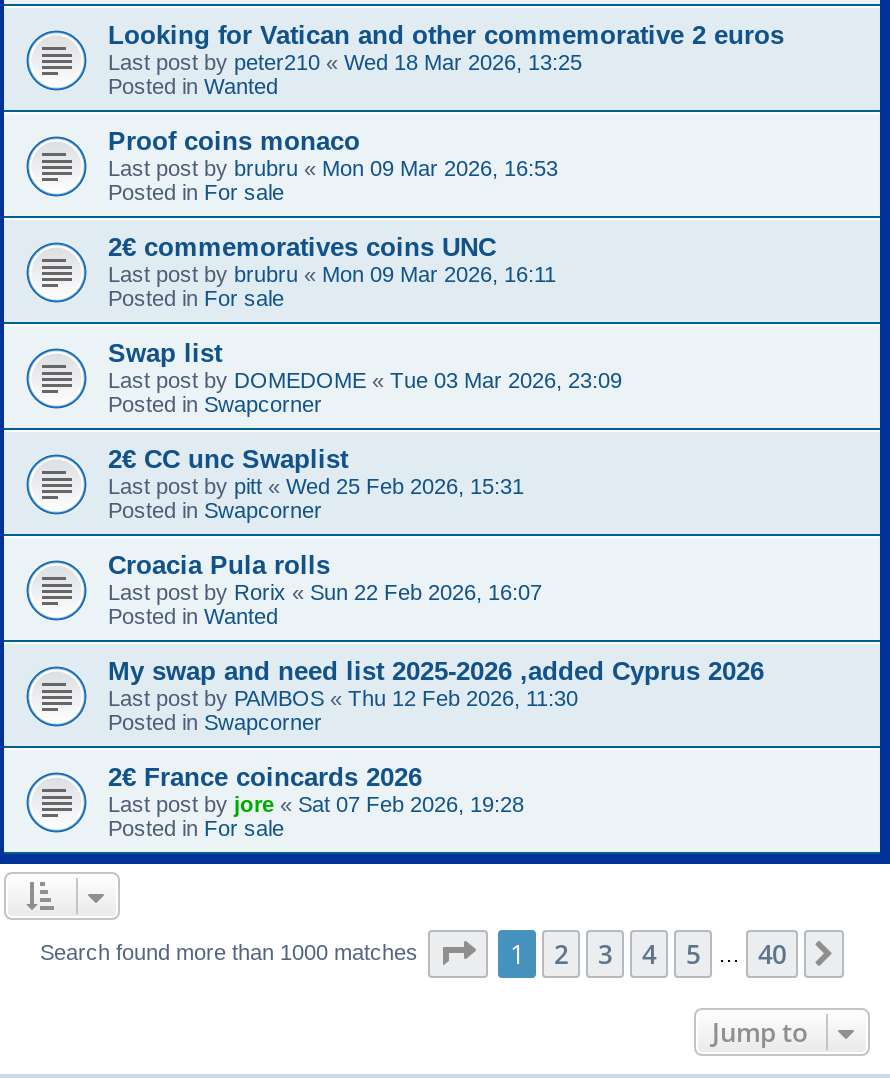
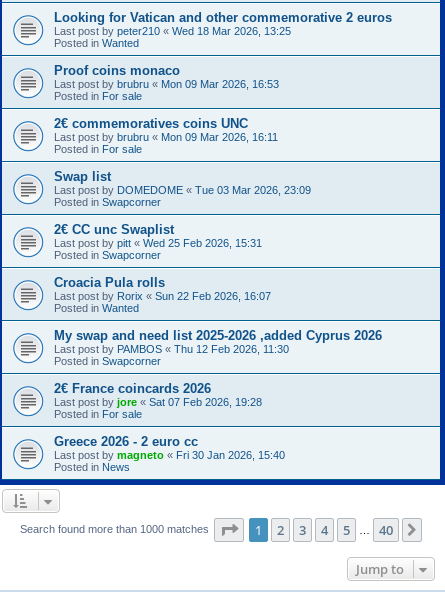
none -> [54,434,285,473] Greece 2026 - 2 euro cc | Last post by magneto «Fri 30 Jan 2026, 15:40 | Posted in News

